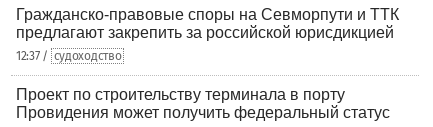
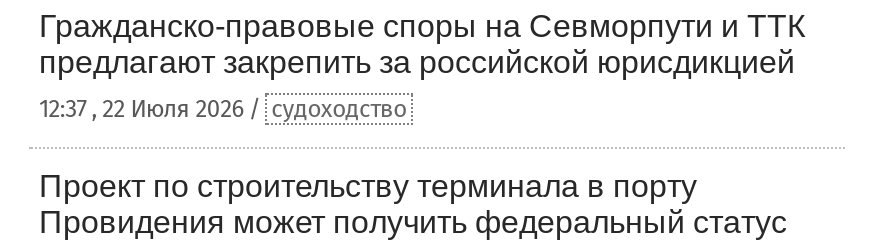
[16,49,121,63] 12:37 / судоходство -> [39,95,407,123] 12:37 , 22 Июля 2026 / судоходство

